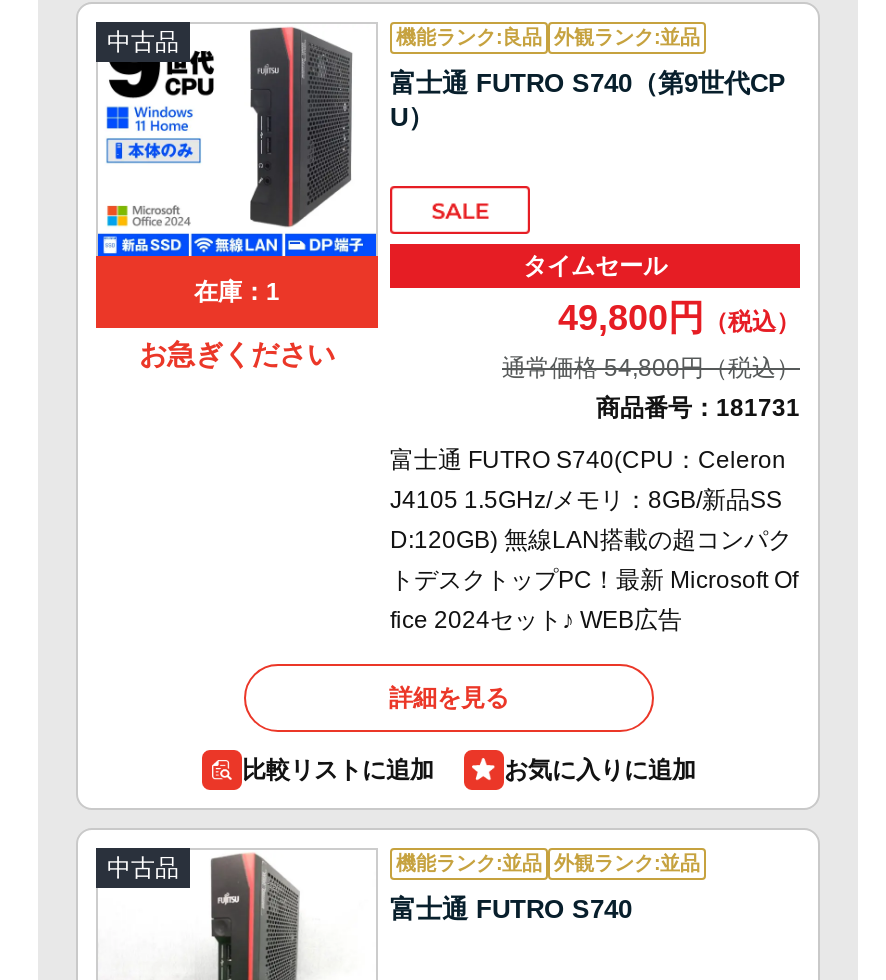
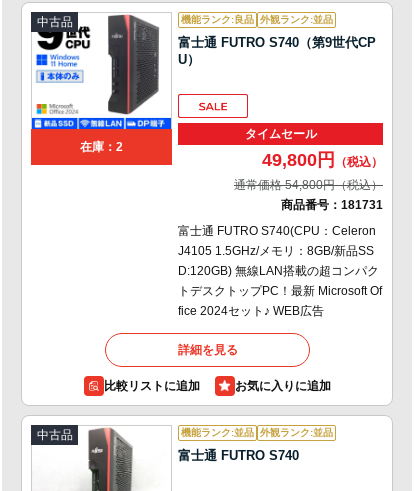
[139,278,335,370] 在庫：1 | お急ぎください -> [80,140,123,154] 在庫：2

